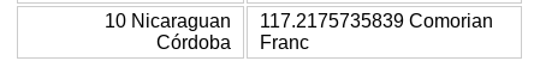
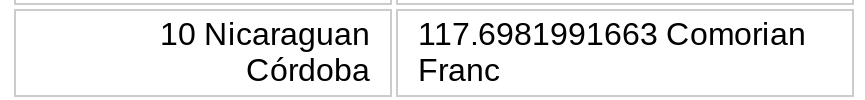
[105,10,493,31] 10 Nicaraguan 117.2175735839 Comorian -> [160,16,806,50] 10 Nicaraguan 117.6981991663 Comorian

